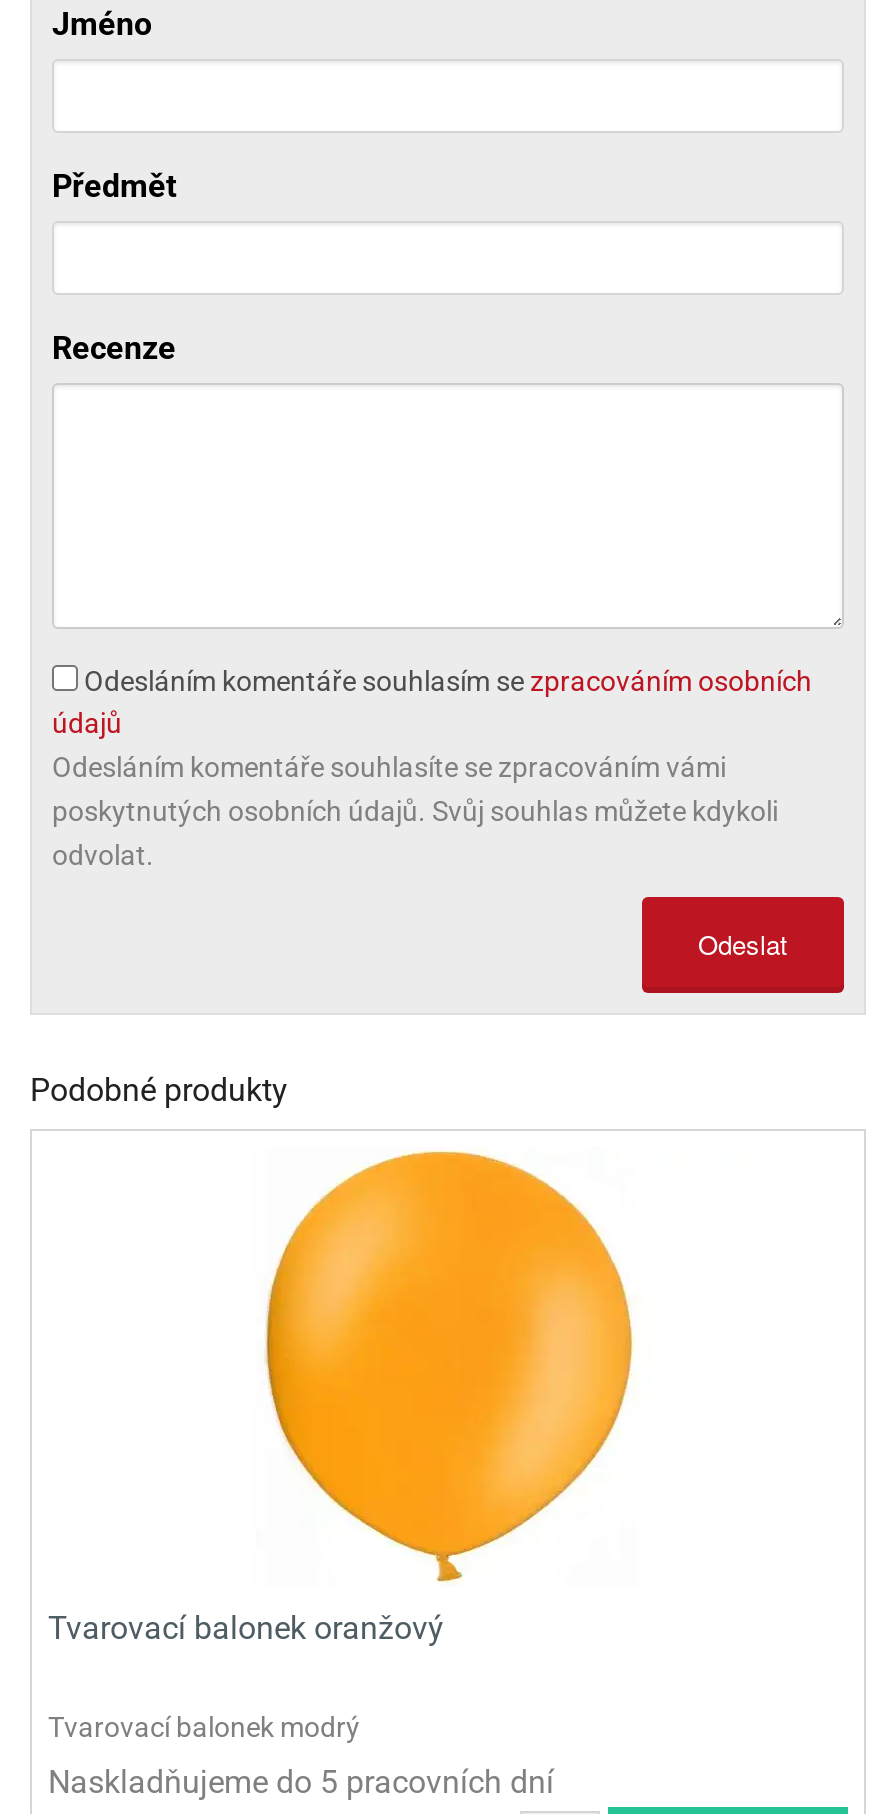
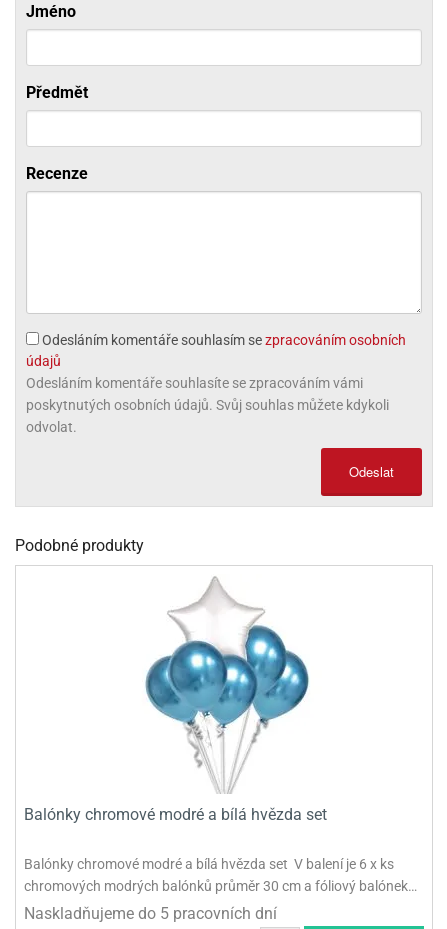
[48,1150,634,1647] [image] | Tvarovací balonek oranžový -> [24,576,327,824] [image] | Balónky chromové modré a bílá hvězda set
[48,1711,360,1743] Tvarovací balonek modrý -> [24,856,417,894] Balónky chromové modré a bílá hvězda set V balení je 6 x ks | chromových modrých balónků průměr 30 cm a fóliový balónek…

